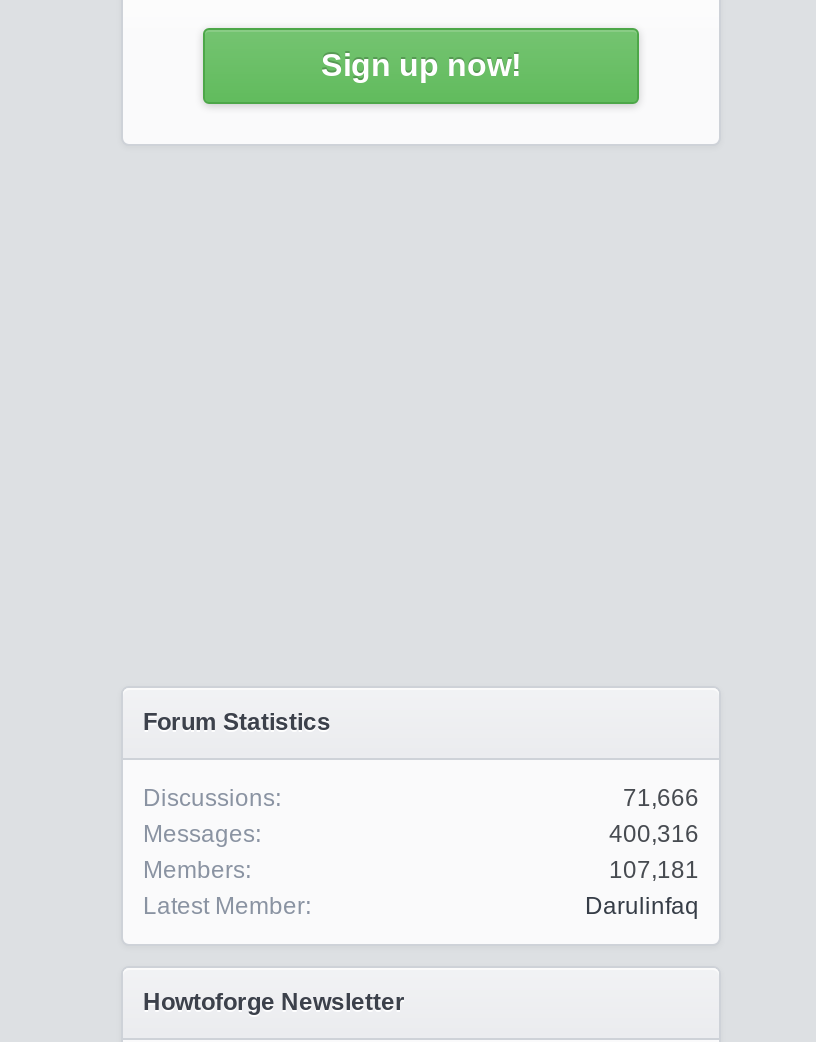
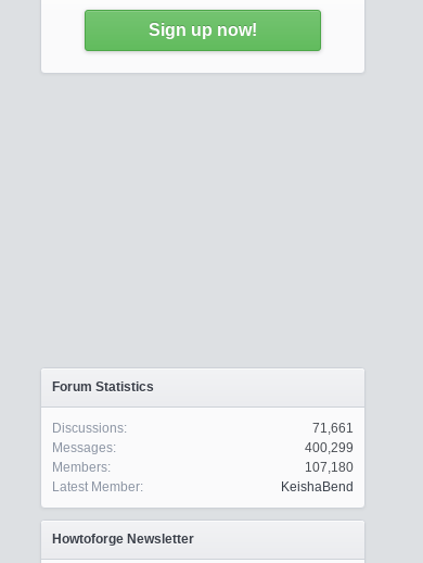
[623,784,699,812] 71,666 -> [312,421,354,436] 71,661
[609,820,699,848] 400,316 -> [305,440,354,455] 400,299
[609,856,699,884] 107,181 -> [305,460,354,475] 107,180
[585,892,699,920] Darulinfaq -> [281,479,354,495] KeishaBend

